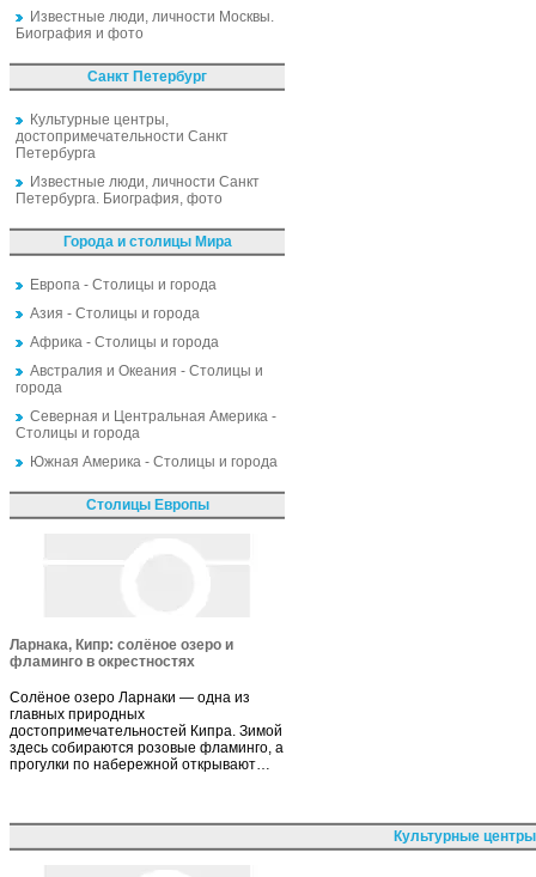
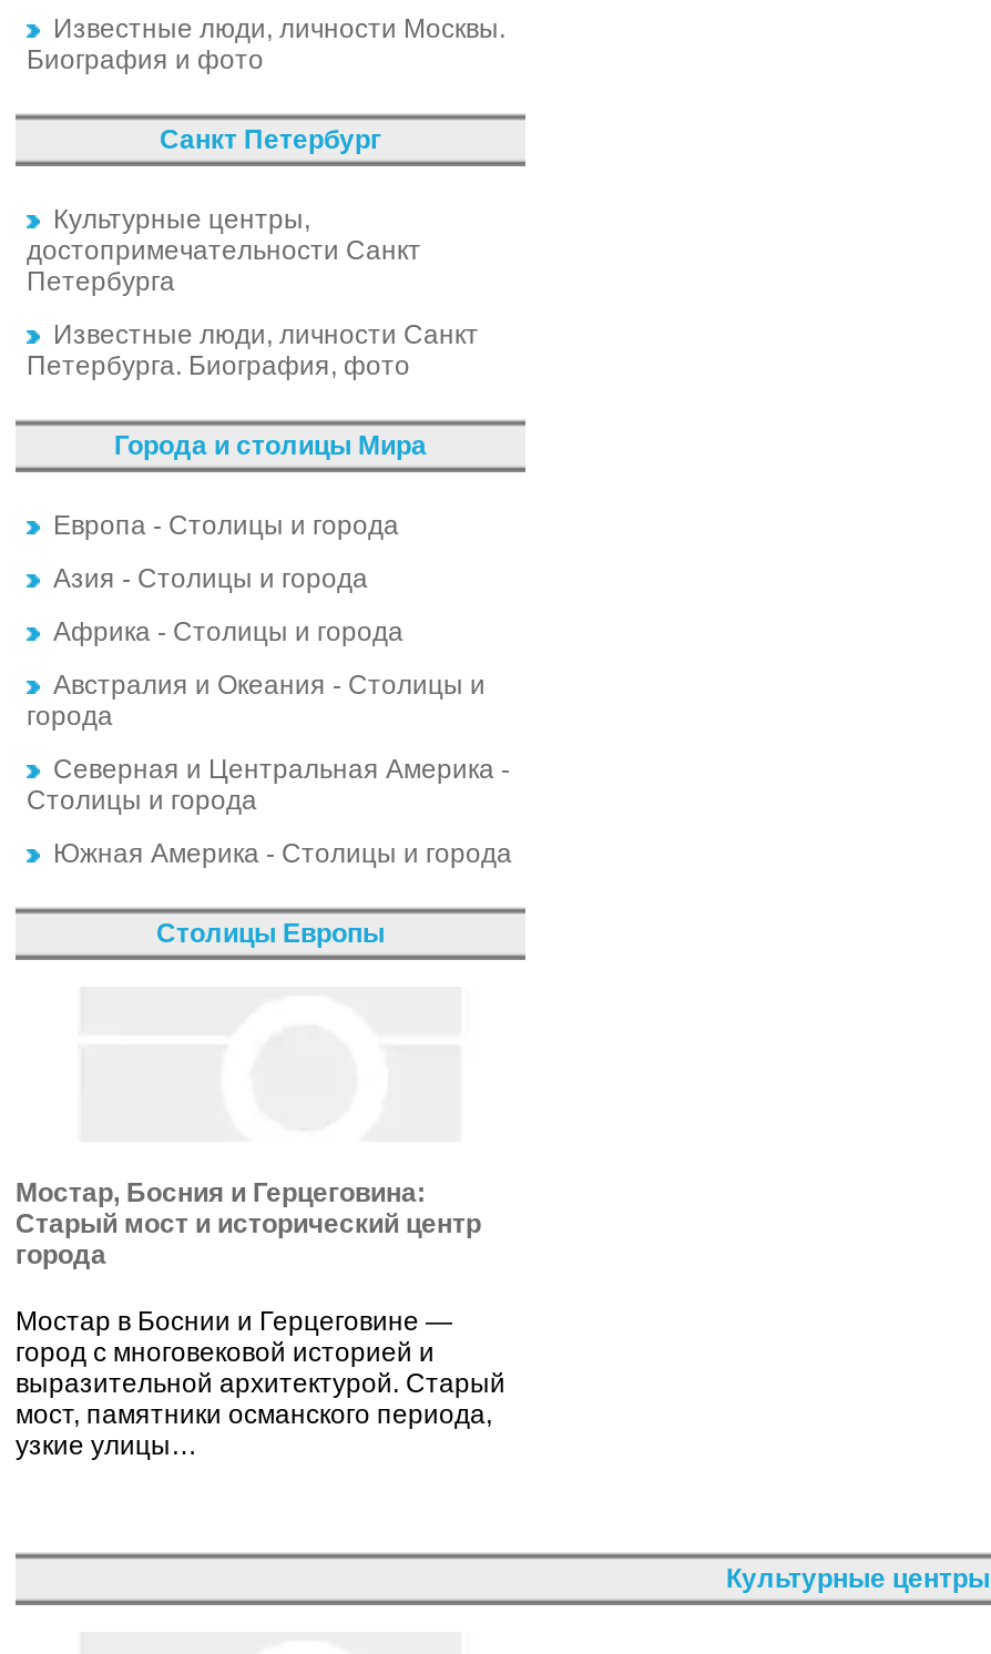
[10,637,233,670] Ларнака, Кипр: солёное озеро и | фламинго в окрестностях -> [16,1177,481,1270] Мостар, Босния и Герцеговина: | Старый мост и исторический центр | города
[10,689,284,773] Солёное озеро Ларнаки — одна из | главных природных | достопримечательностей Кипра. Зимой | здесь собираются розовые фламинго, а | прогулки по набережной открывают… -> [16,1306,505,1461] Мостар в Боснии и Герцеговине — | город с многовековой историей и | выразительной архитектурой. Старый | мост, памятники османского периода, | узкие улицы…

